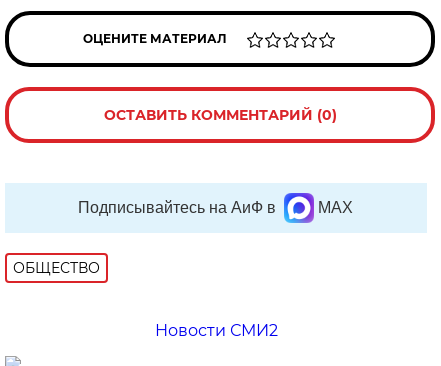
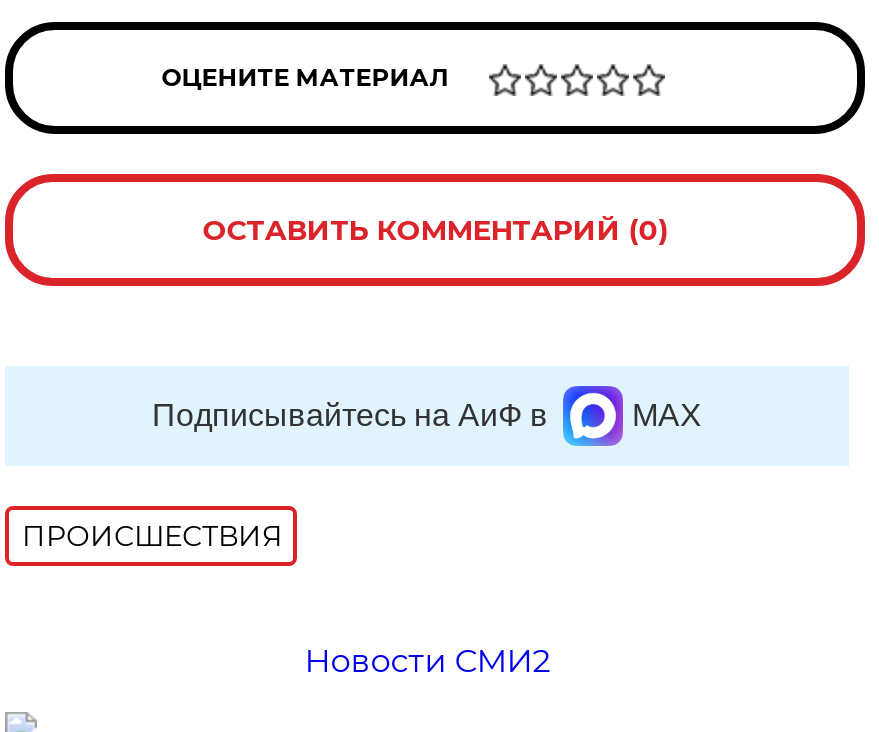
[13,259,100,277] ОБЩЕСТВО -> [22,518,282,554] ПРОИСШЕСТВИЯ

